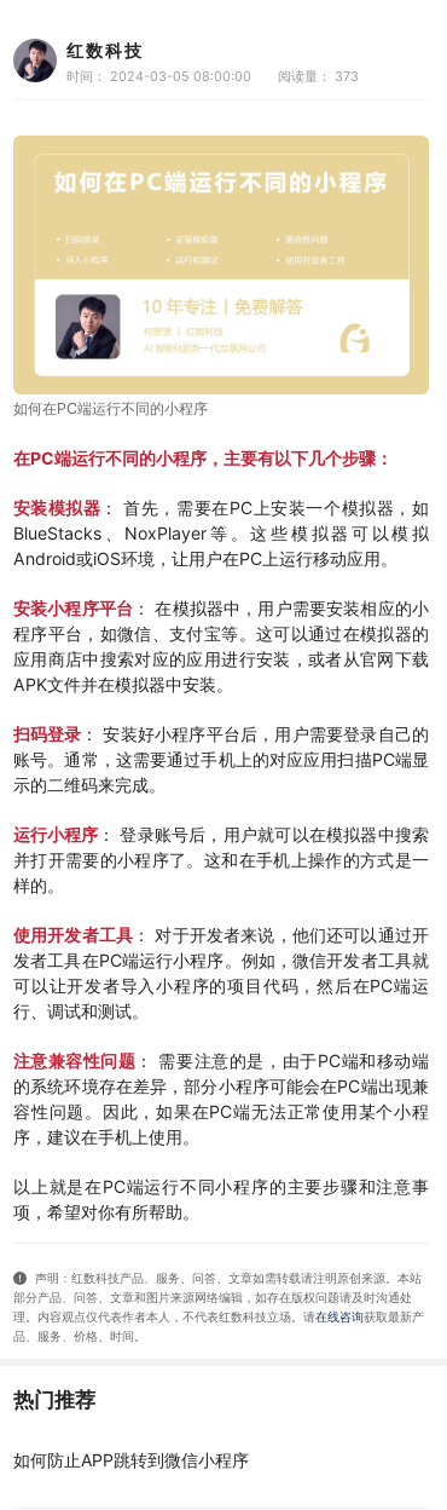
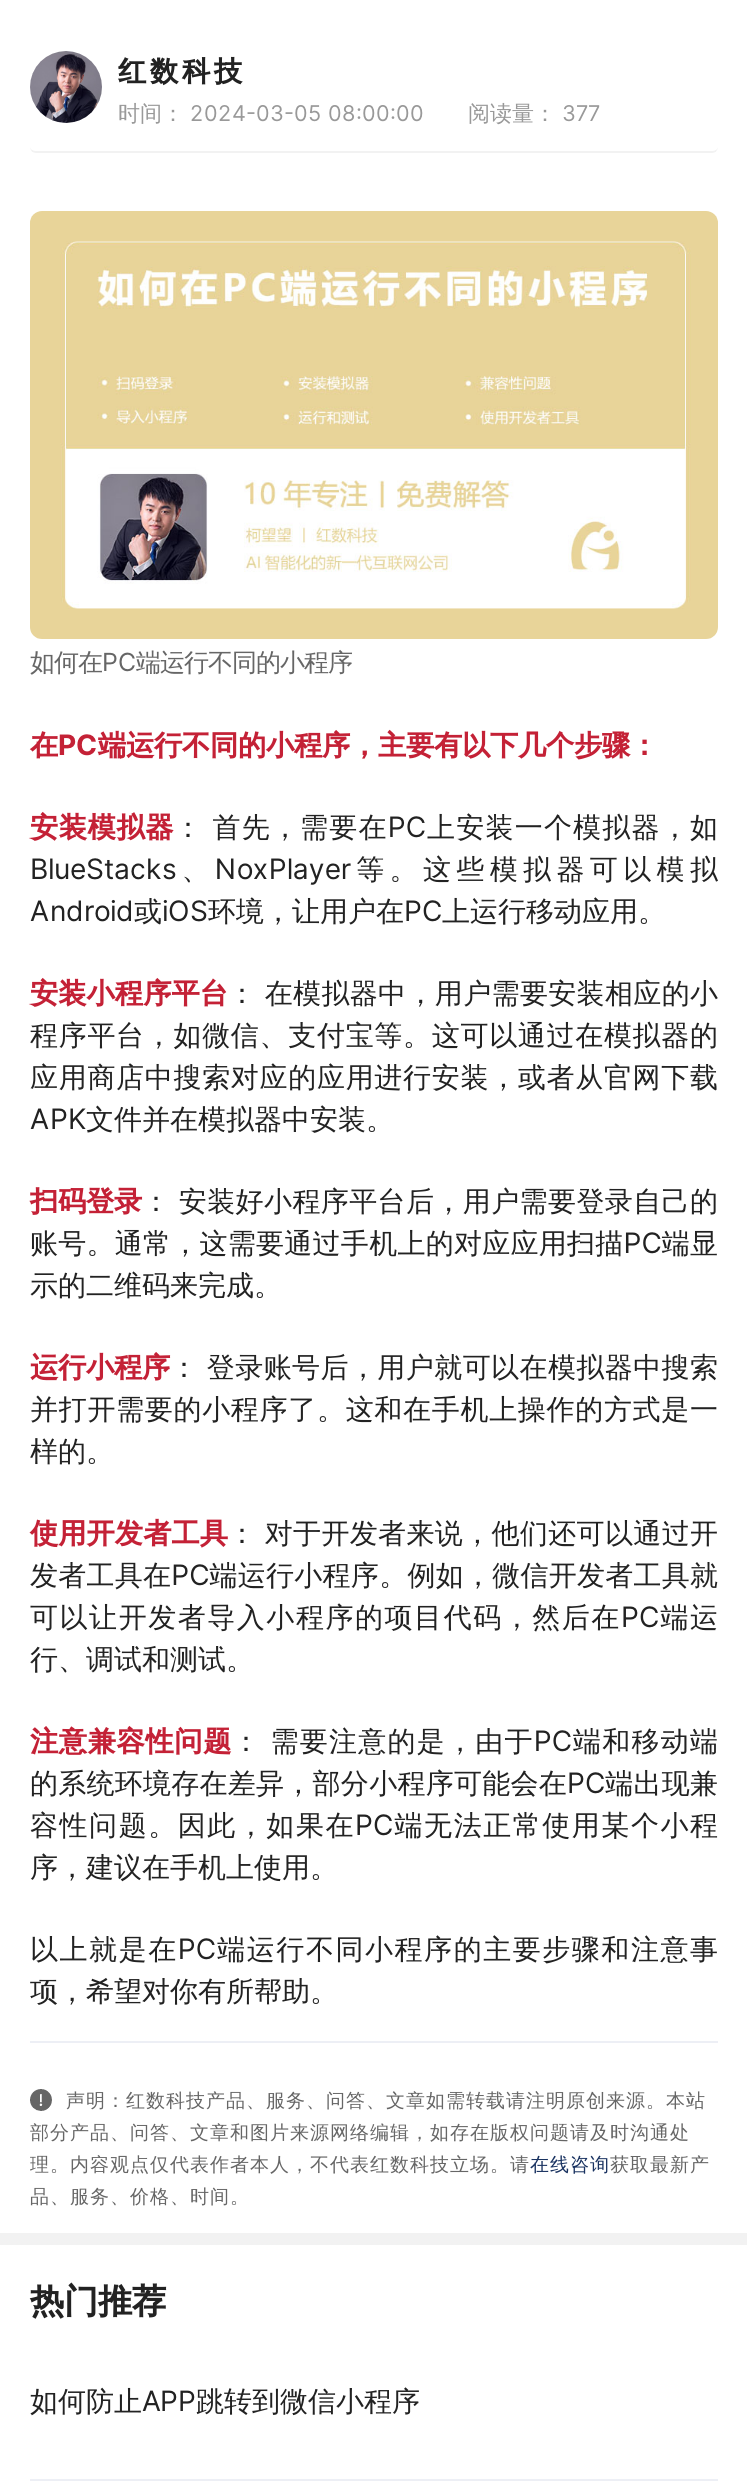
[66,68,359,85] 时间： 2024-03-05 08:00:00 阅读量：373 -> [118,99,600,127] 时间： 2024-03-05 08:00:00 阅读量：377

